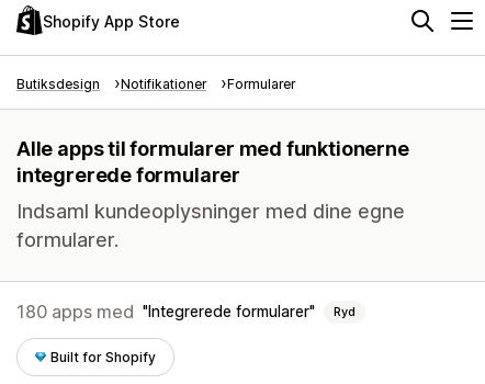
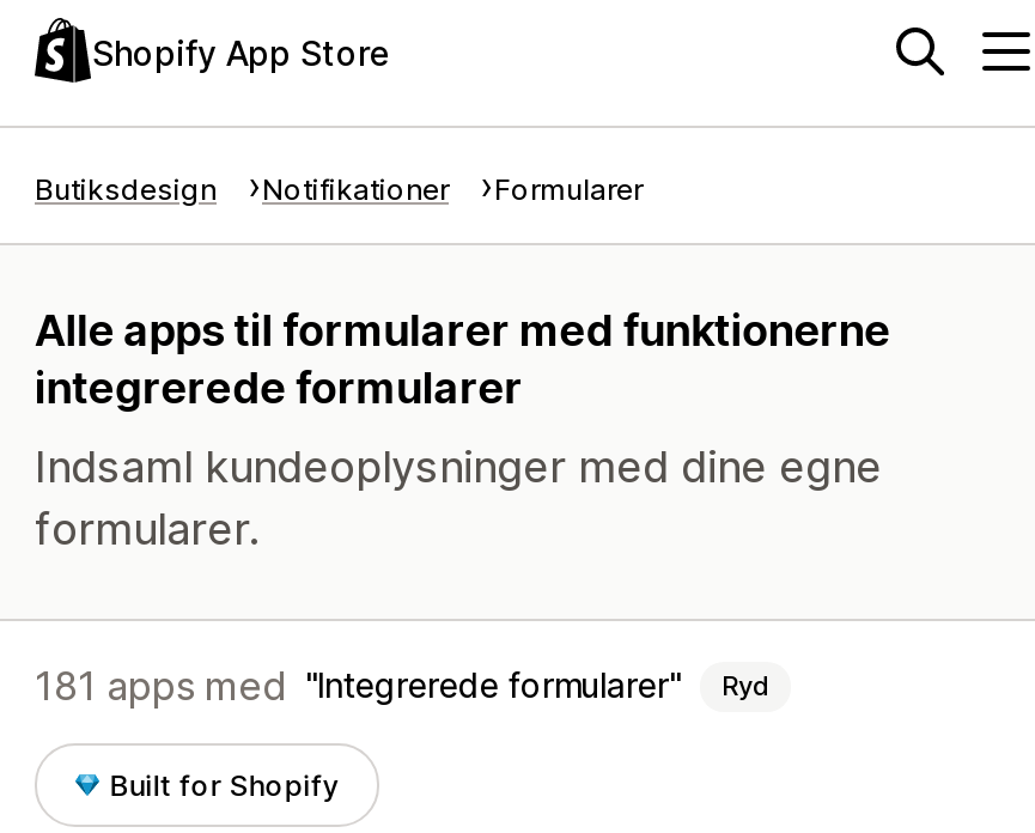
[16,301,356,323] 180 apps med Integrerede formularer Ryd -> [35,662,769,710] 181 apps med Integrerede formularer Ryd

